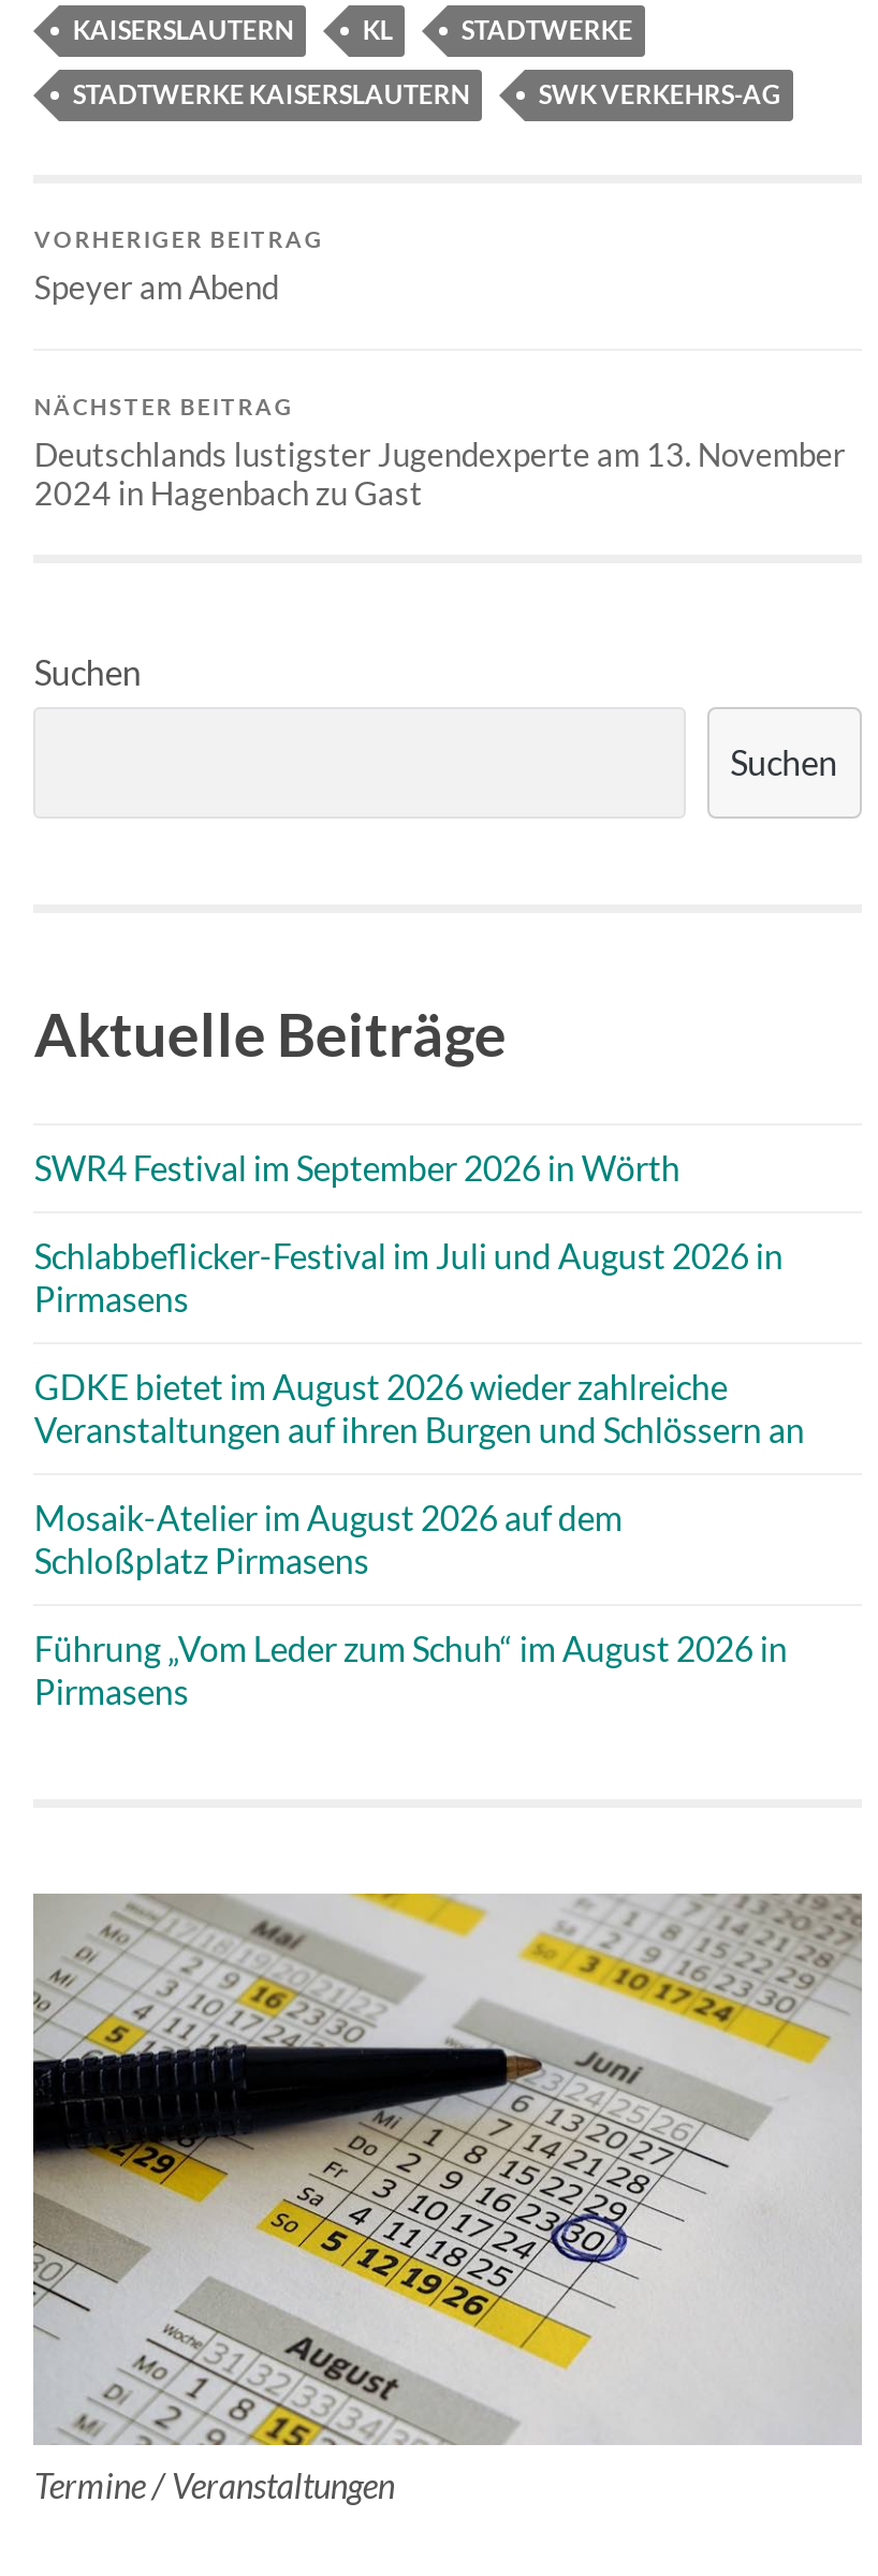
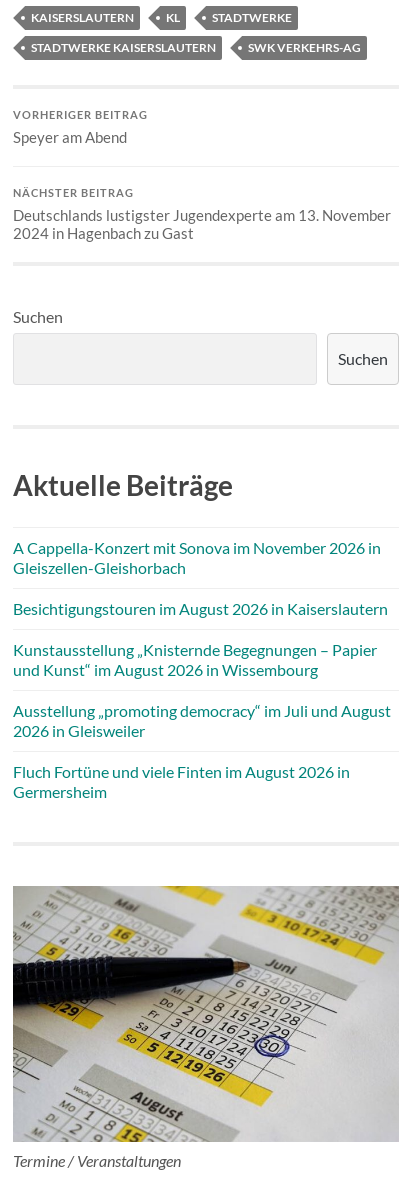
[34,1147,680,1188] SWR4 Festival im September 2026 in Wörth -> [13,538,381,577] A Cappella-Konzert mit Sonova im November 2026 in | Gleiszellen-Gleishorbach
[34,1235,783,1319] Schlabbeflicker-Festival im Juli und August 2026 in | Pirmasens -> [13,599,388,618] Besichtigungstouren im August 2026 in Kaiserslautern
[34,1366,805,1449] GDKE bietet im August 2026 wieder zahlreiche | Veranstaltungen auf ihren Burgen und Schlössern an -> [13,640,377,679] Kunstausstellung „Knisternde Begegnungen – Papier | und Kunst“ im August 2026 in Wissembourg
[34,1497,622,1580] Mosaik-Atelier im August 2026 auf dem | Schloßplatz Pirmasens -> [13,701,391,740] Ausstellung „promoting democracy“ im Juli und August | 2026 in Gleisweiler
[34,1628,788,1711] Führung „Vom Leder zum Schuh“ im August 2026 in | Pirmasens -> [13,762,350,801] Fluch Fortüne und viele Finten im August 2026 in | Germersheim

